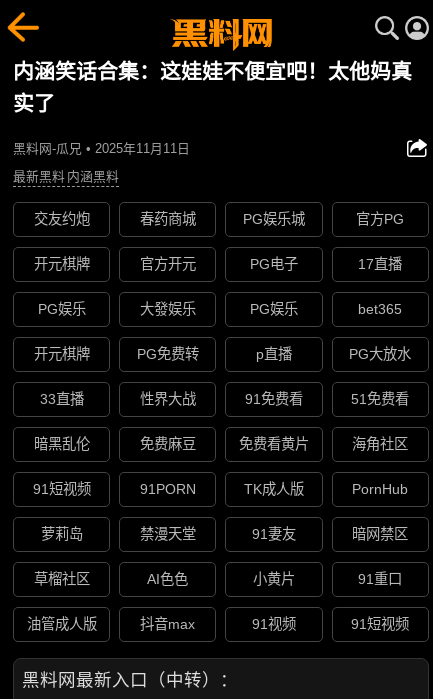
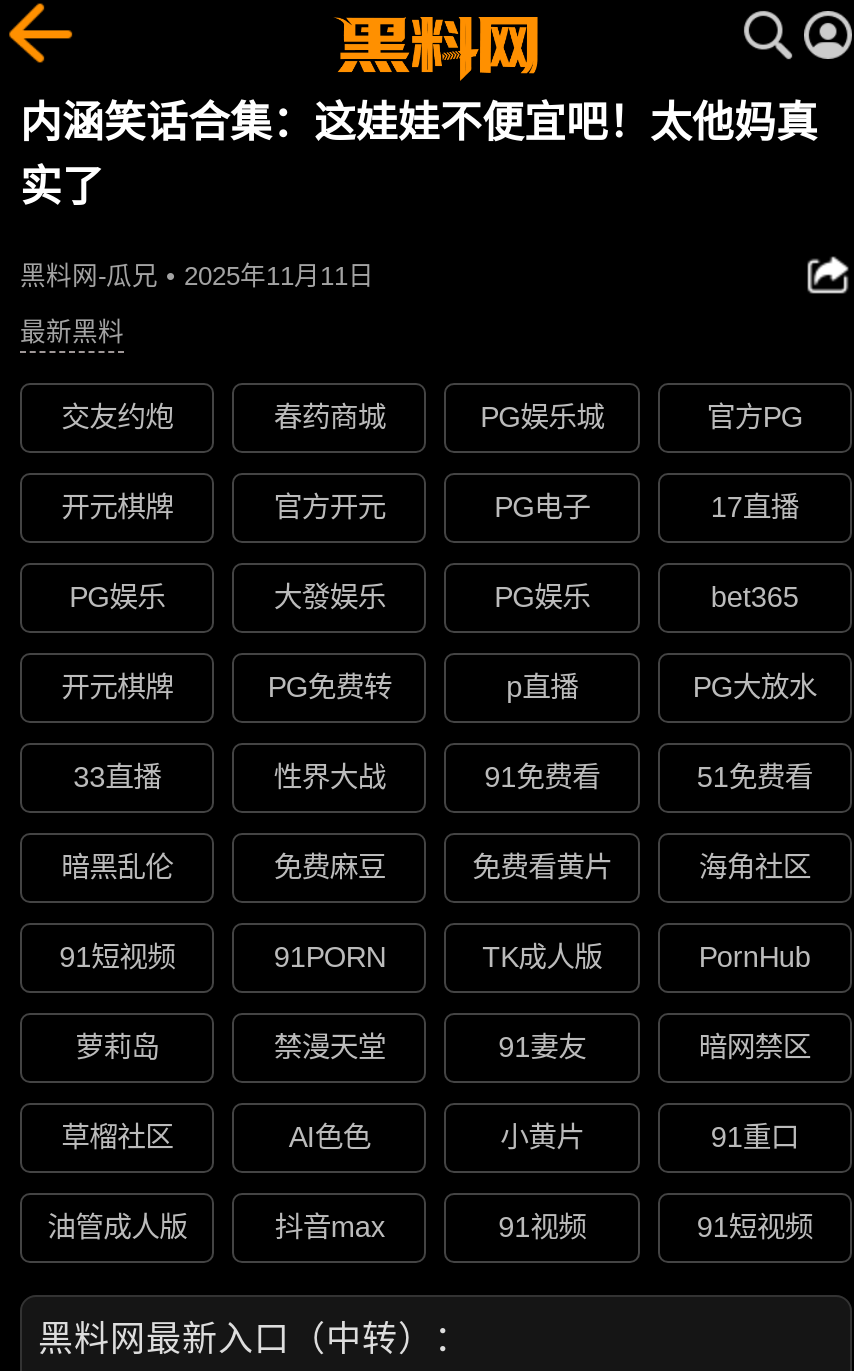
[13,169,119,184] 最新黑料 内涵黑料 -> [20,318,124,348] 最新黑料

